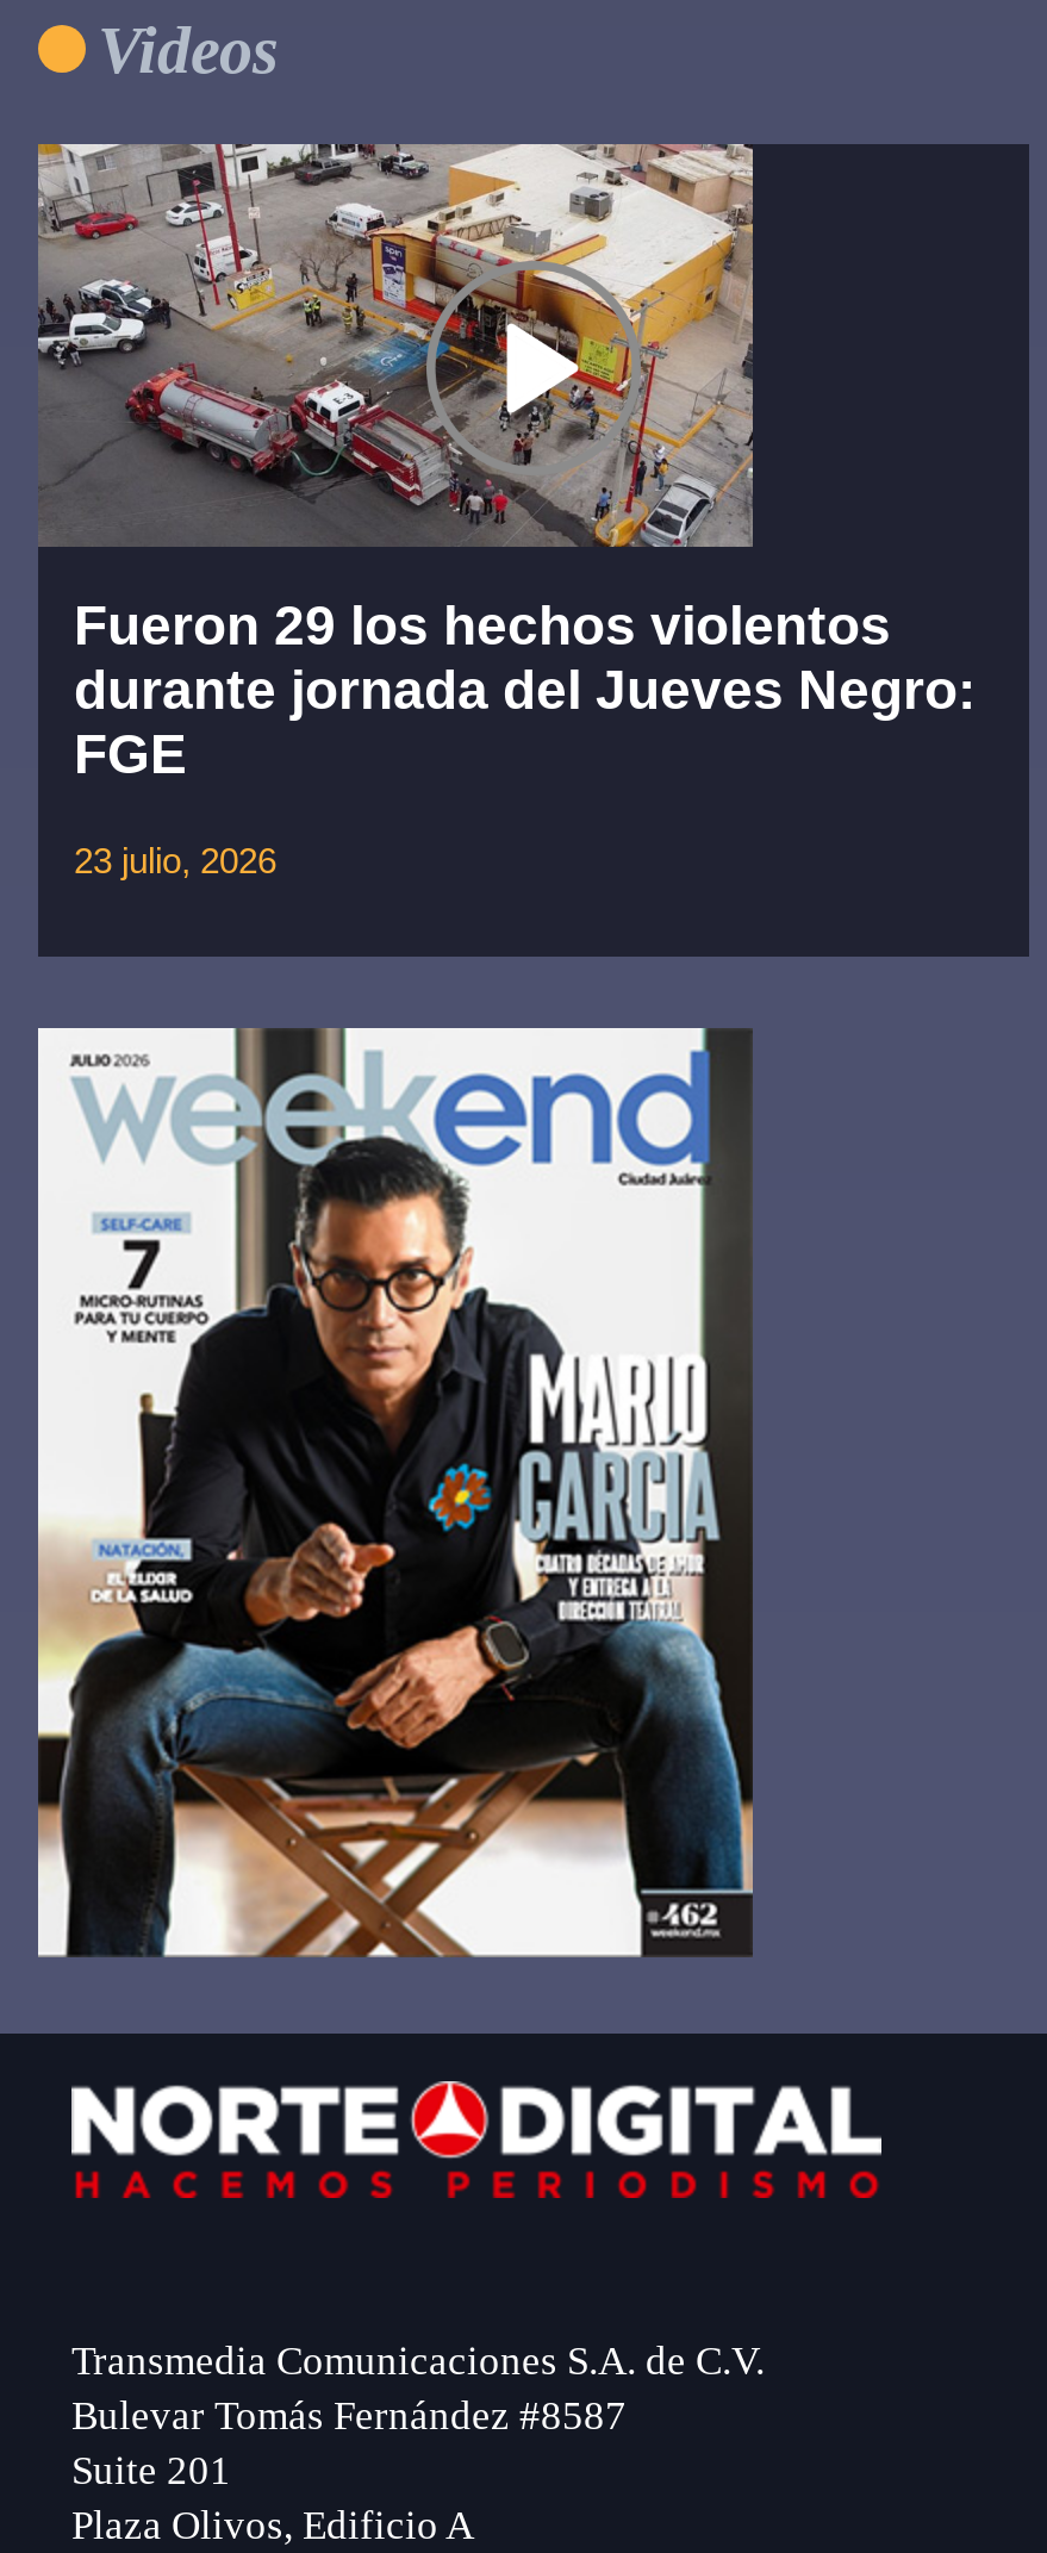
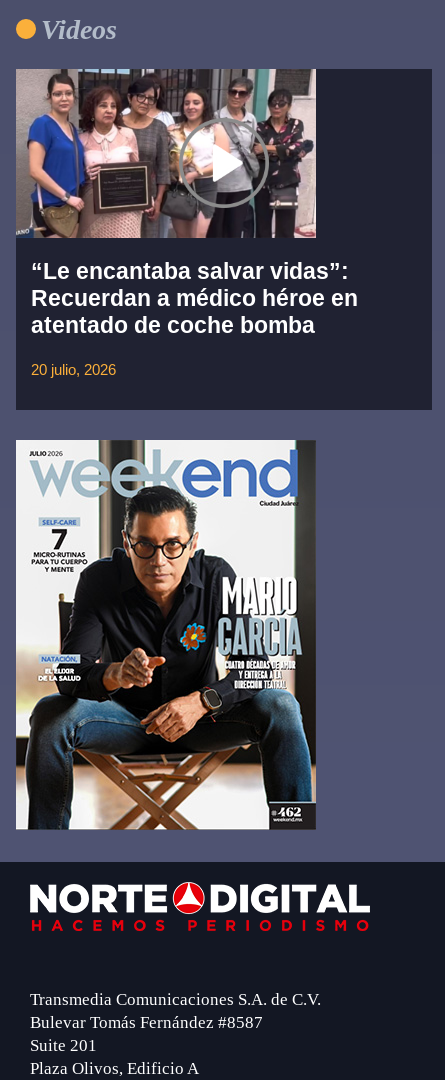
[38,142,977,784] [image] | Fueron 29 los hechos violentos | durante jornada del Jueves Negro: | FGE -> [16,68,358,337] [image] | “Le encantaba salvar vidas”: | Recuerdan a médico héroe en | atentado de coche bomba
[74,839,276,879] 23 julio, 2026 -> [31,360,116,377] 20 julio, 2026

